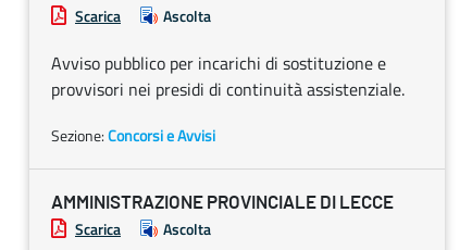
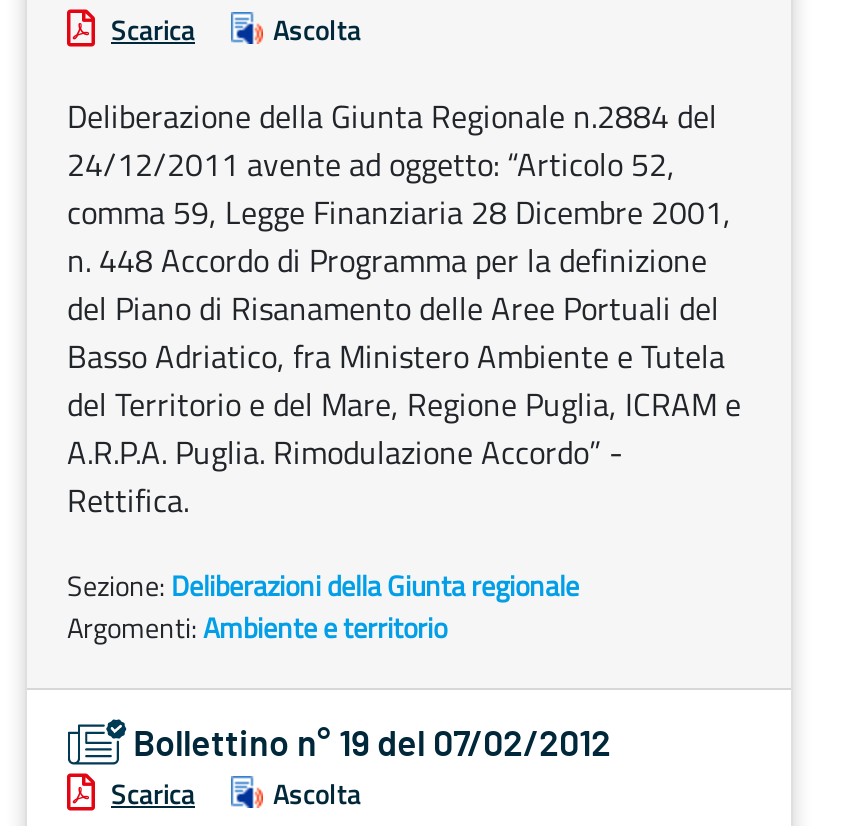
[51,50,405,102] Avviso pubblico per incarichi di sostituzione e | provvisori nei presidi di continuità assistenziale. -> [67,92,741,524] Deliberazione della Giunta Regionale n.2884 del | 24/12/2011 avente ad oggetto: “Articolo 52, | comma 59, Legge Finanziaria 28 Dicembre 2001, | n. 448 Accordo di Programma per la definizione | del Piano di Risanamento delle Aree Portuali del | Basso Adriatico, fra Ministero Ambiente e Tutela | del Territorio e del Mare, Regione Puglia, ICRAM e | A.R.P.A. Puglia. Rimodulazione Accordo” - | Rettifica.
[51,124,215,147] Sezione: Concorsi e Avvisi -> [67,564,579,648] Sezione: Deliberazioni della Giunta regionale | Argomenti: Ambiente e territorio
[51,193,394,212] AMMINISTRAZIONE PROVINCIALE DI LECCE -> [133,728,611,764] Bollettino n° 19 del 07/02/2012

